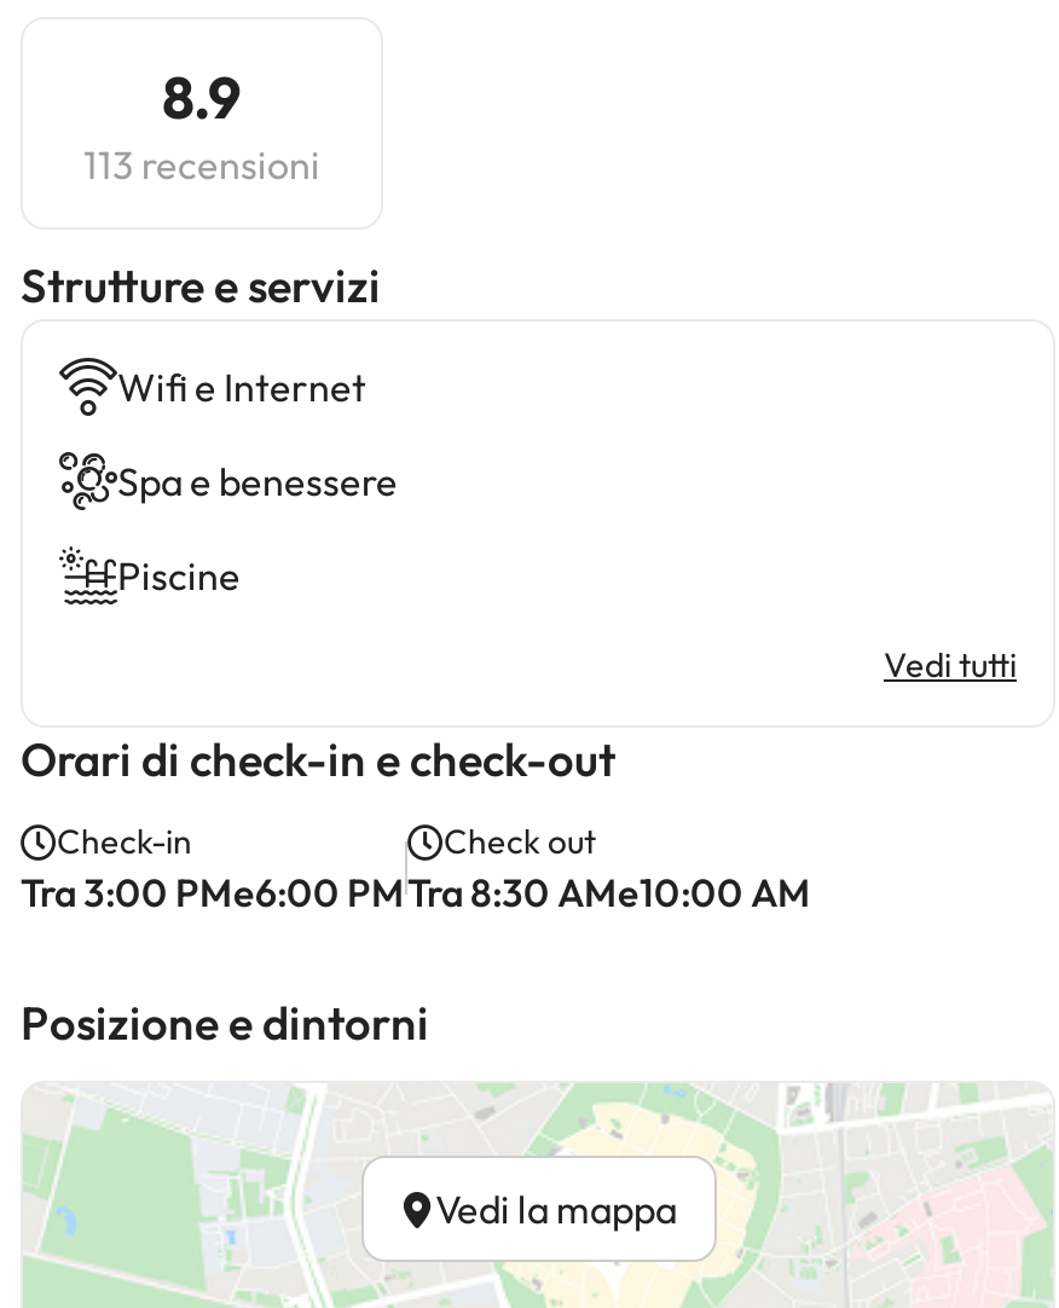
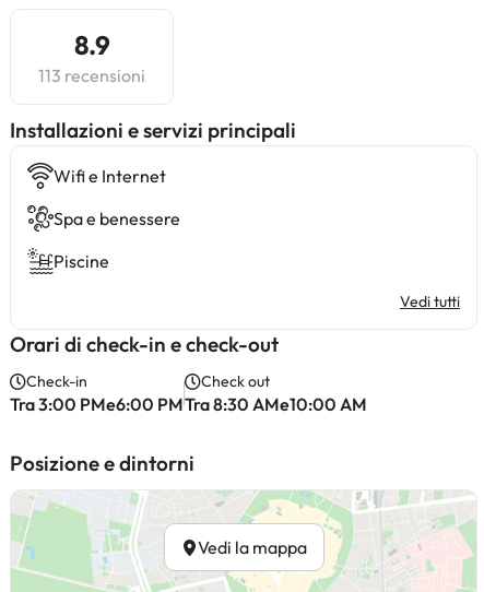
[21,256,381,314] Strutture e servizi -> [10,117,296,143] Installazioni e servizi principali

